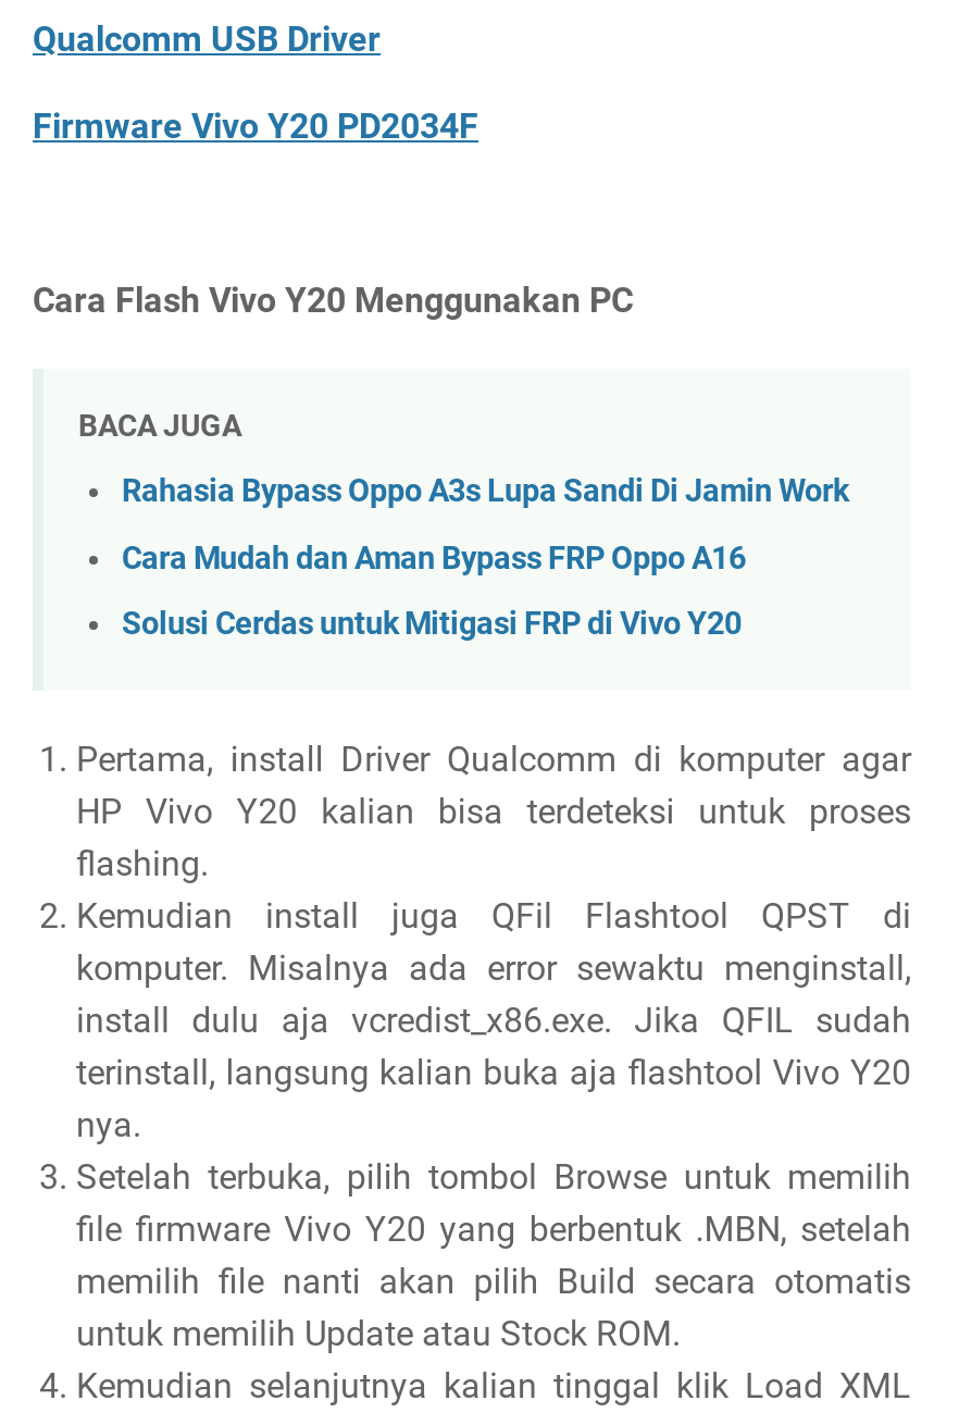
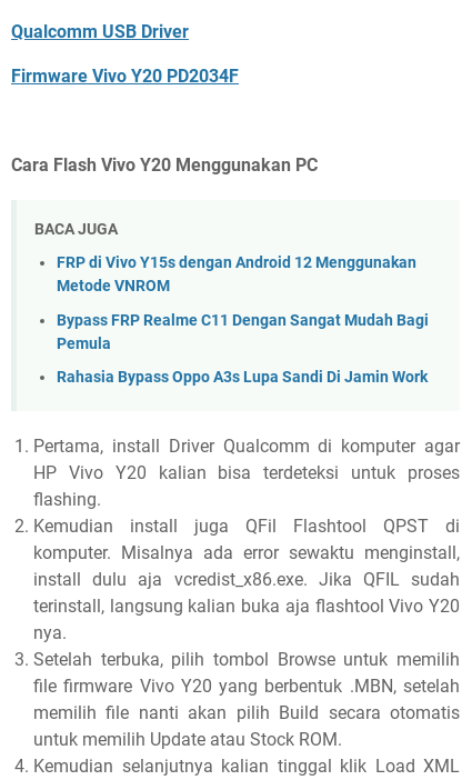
none -> [57,254,429,353] FRP di Vivo Y15s dengan Android 12 Menggunakan | Metode VNROM | Bypass FRP Realme C11 Dengan Sangat Mudah Bagi | Pemula
moved [122,474,848,511] -> [57,368,428,387]: Rahasia Bypass Oppo A3s Lupa Sandi Di Jamin Work
[122,540,746,644] Cara Mudah dan Aman Bypass FRP Oppo A16 | Solusi Cerdas untuk Mitigasi FRP di Vivo Y20 -> none

